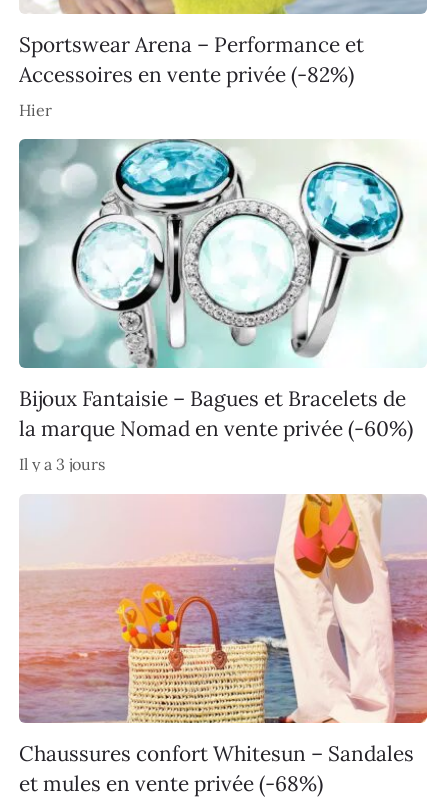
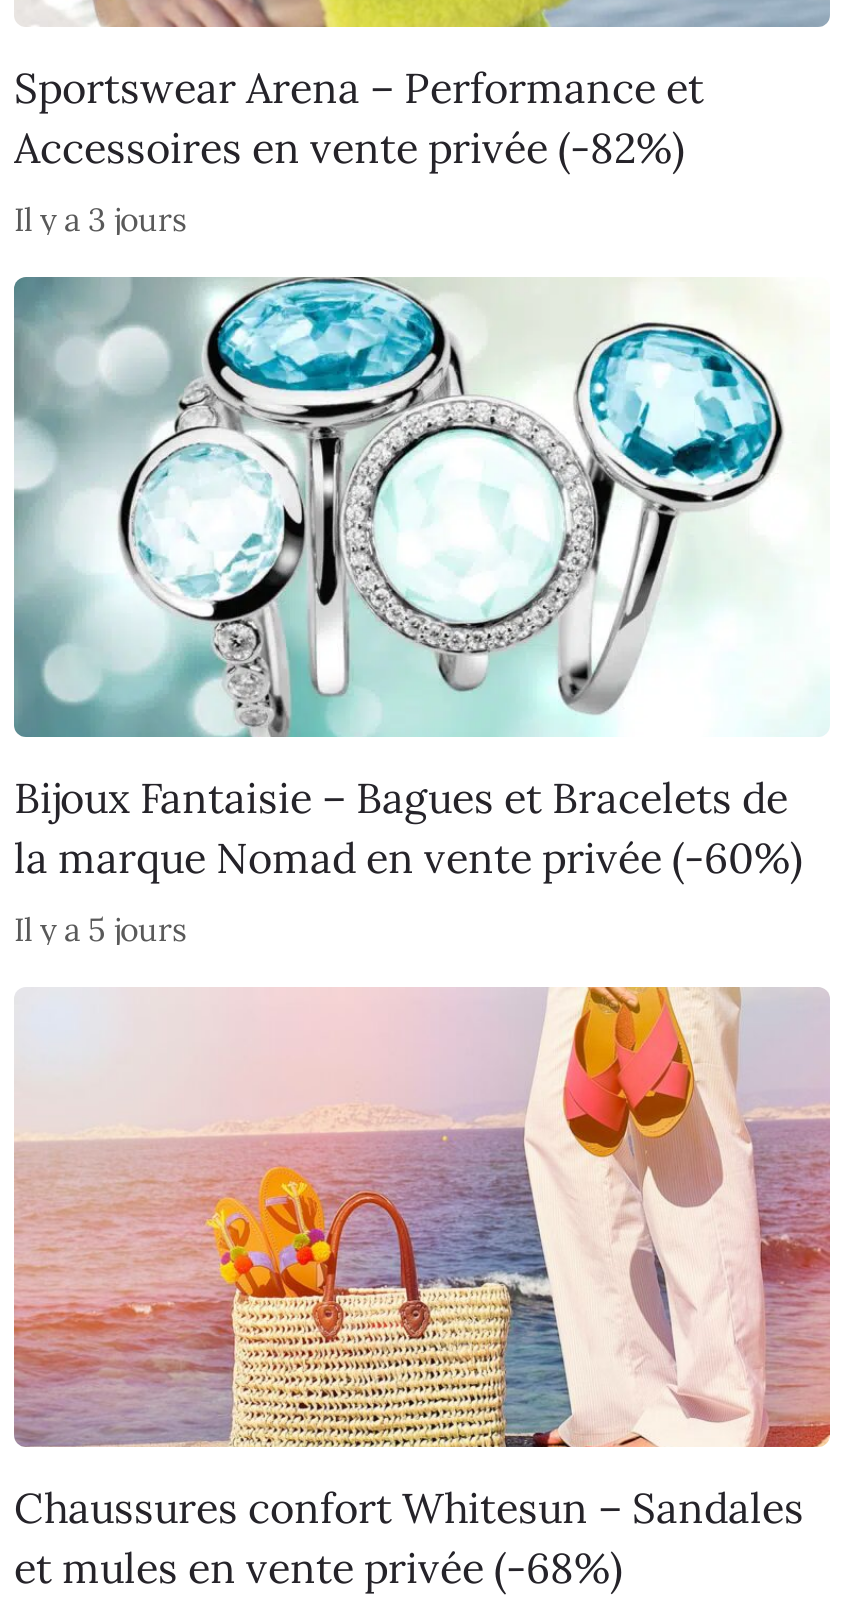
[19,100,52,120] Hier -> [14,199,186,239] Il y a 3 jours
[19,454,105,474] Il y a 3 jours -> [14,909,186,949] Il y a 5 jours

